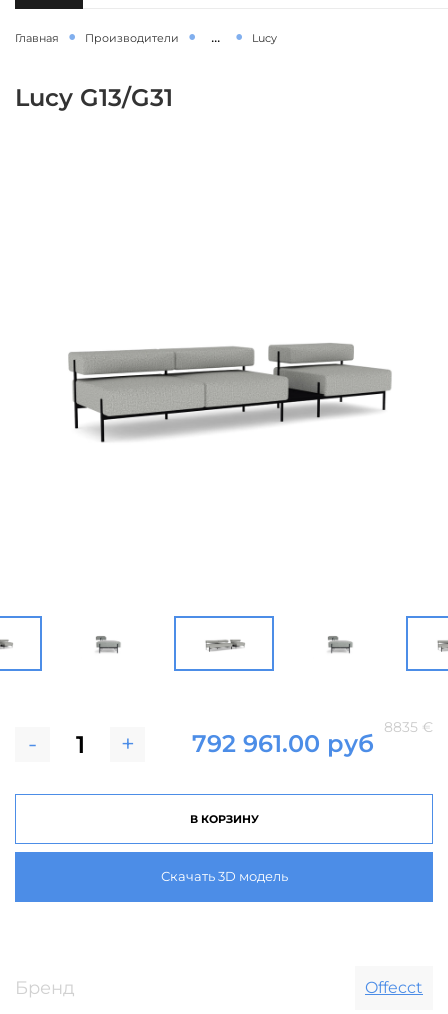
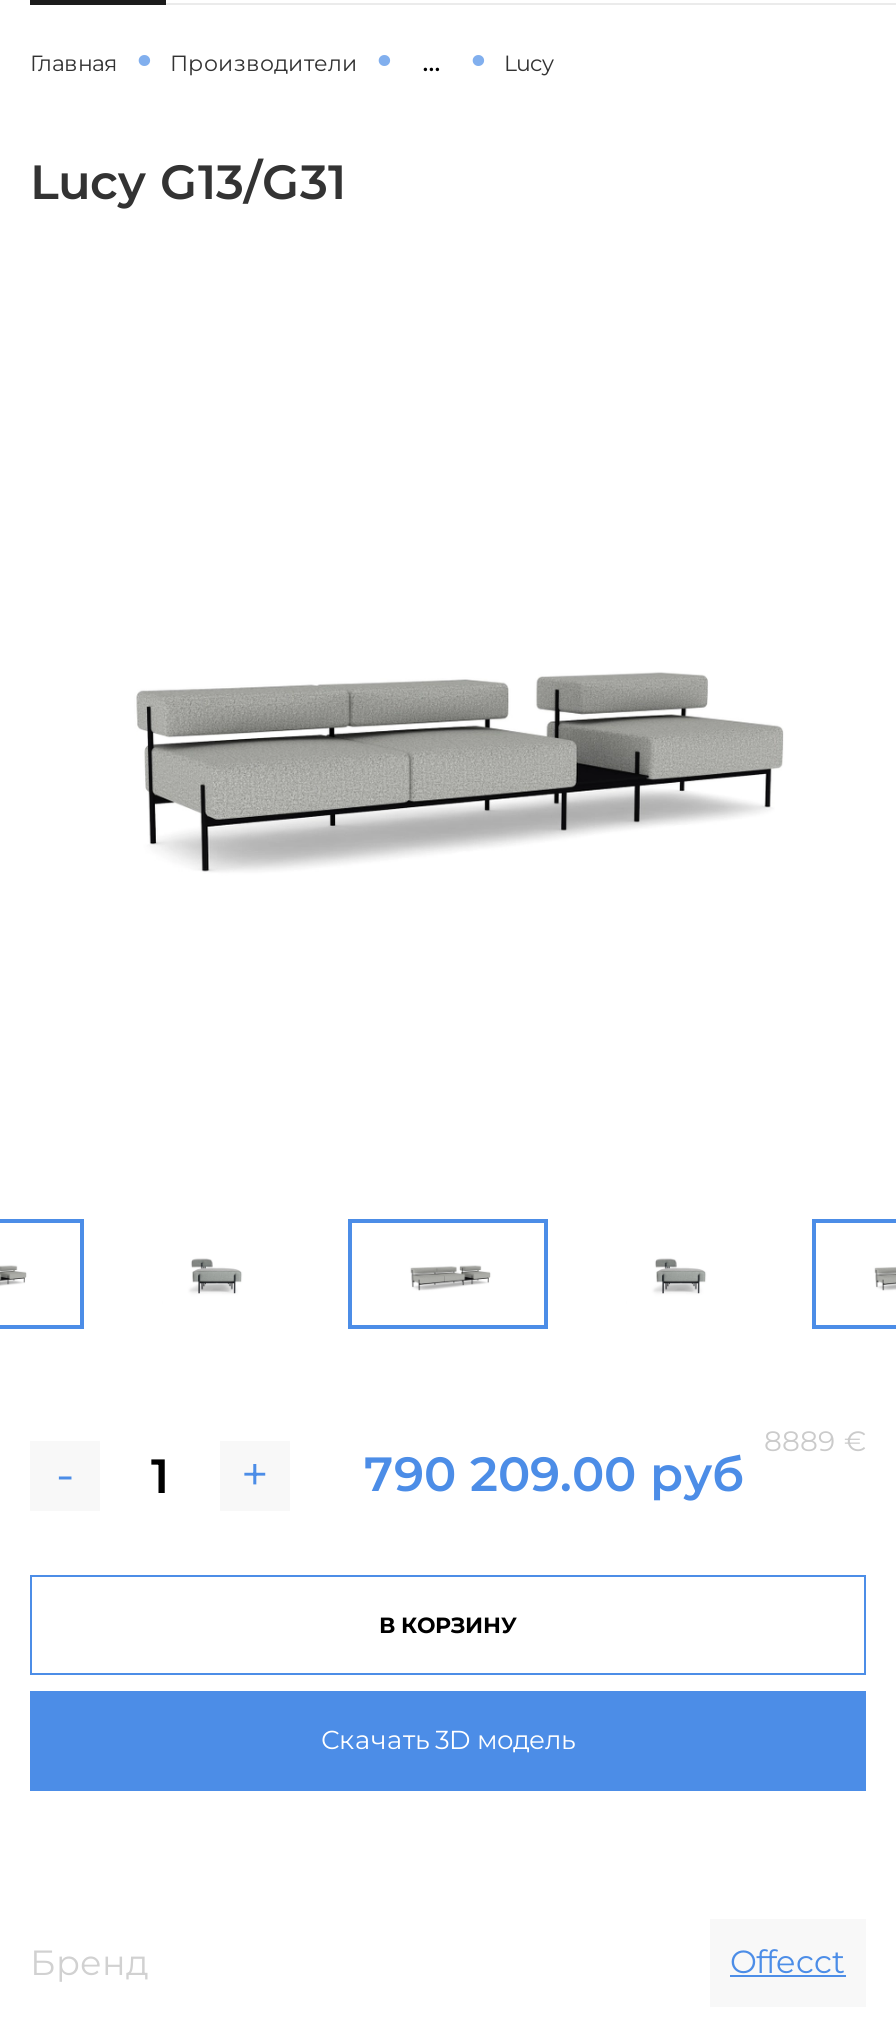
[384,718,433,736] 8835 € -> [764,1424,866,1460] 8889 €
[192,729,374,758] 792 961.00 руб -> [364,1446,744,1504] 790 209.00 руб

